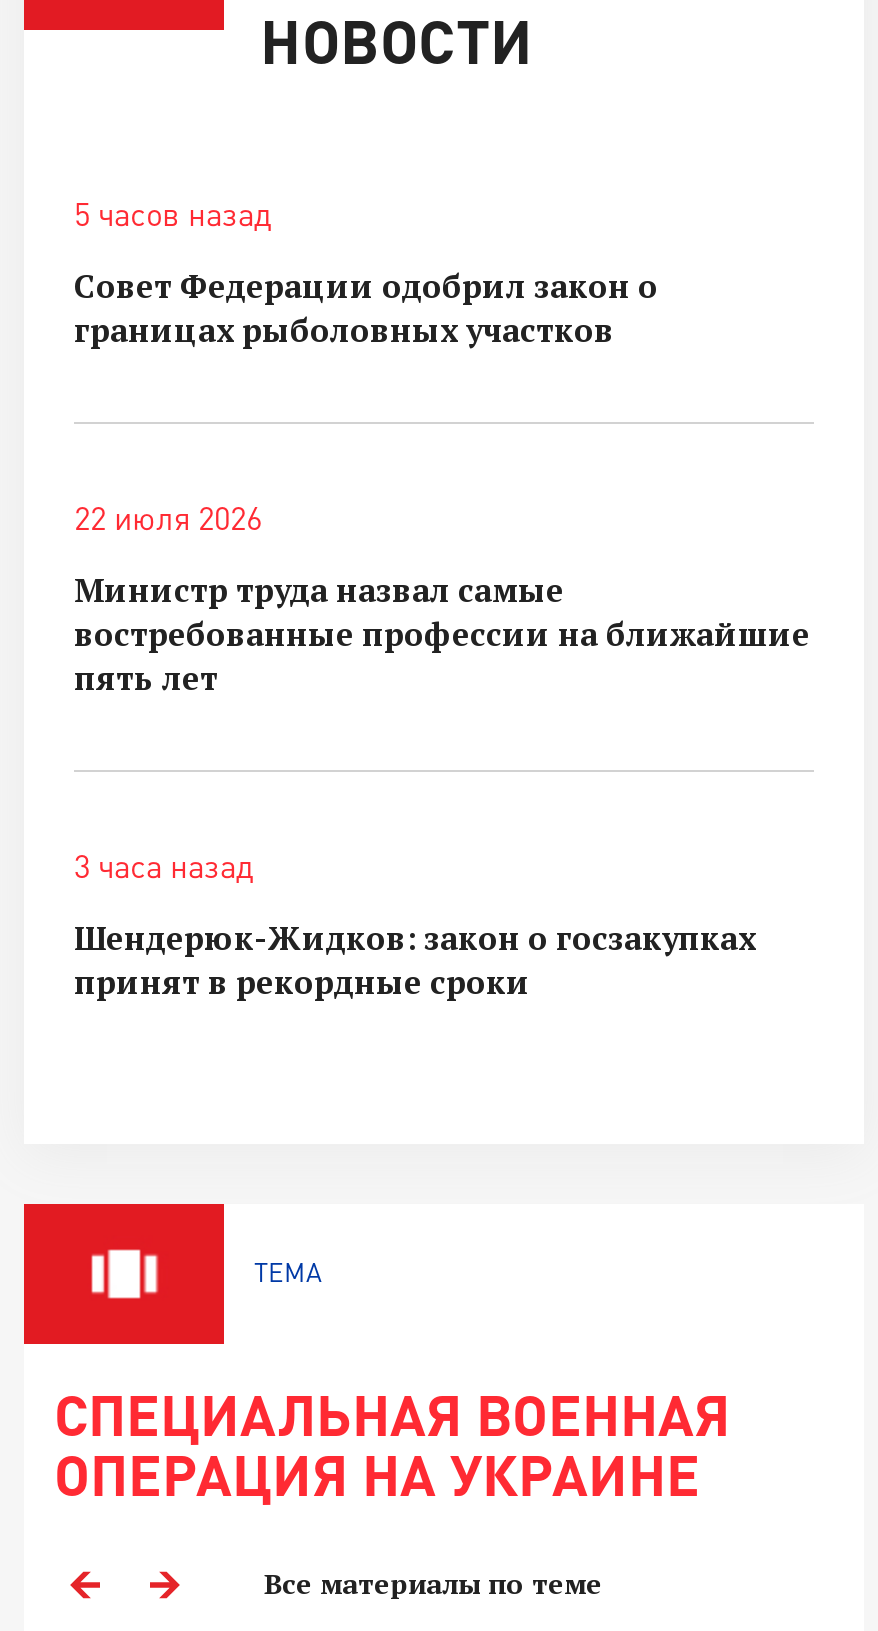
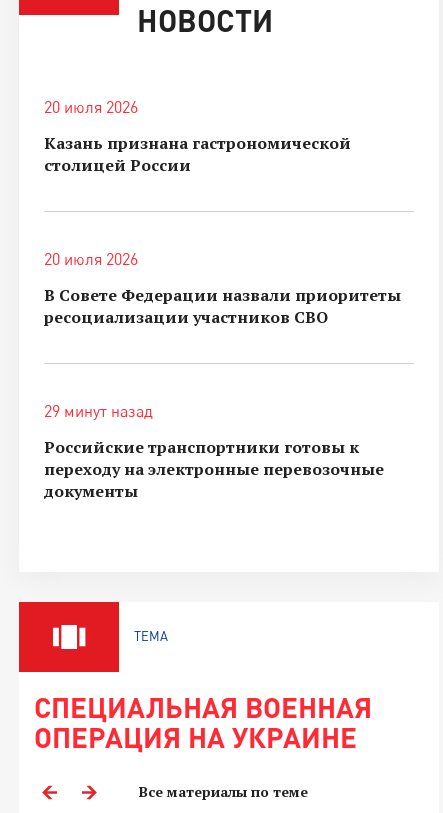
[74,194,272,234] 5 часов назад -> [44,97,138,117] 20 июля 2026
[74,264,658,352] Совет Федерации одобрил закон о | границах рыболовных участков -> [44,132,351,176] Казань признана гастрономической | столицей России
[74,498,262,538] 22 июля 2026 -> [44,249,138,269] 20 июля 2026
[74,568,810,700] Министр труда назвал самые | востребованные профессии на ближайшие | пять лет -> [44,284,401,328] В Совете Федерации назвали приоритеты | ресоциализации участников СВО
[74,846,254,886] 3 часа назад -> [44,401,153,421] 29 минут назад
[74,916,756,1004] Шендерюк-Жидков: закон о госзакупках | принят в рекордные сроки -> [44,436,384,502] Российские транспортники готовы к | переходу на электронные перевозочные | документы

